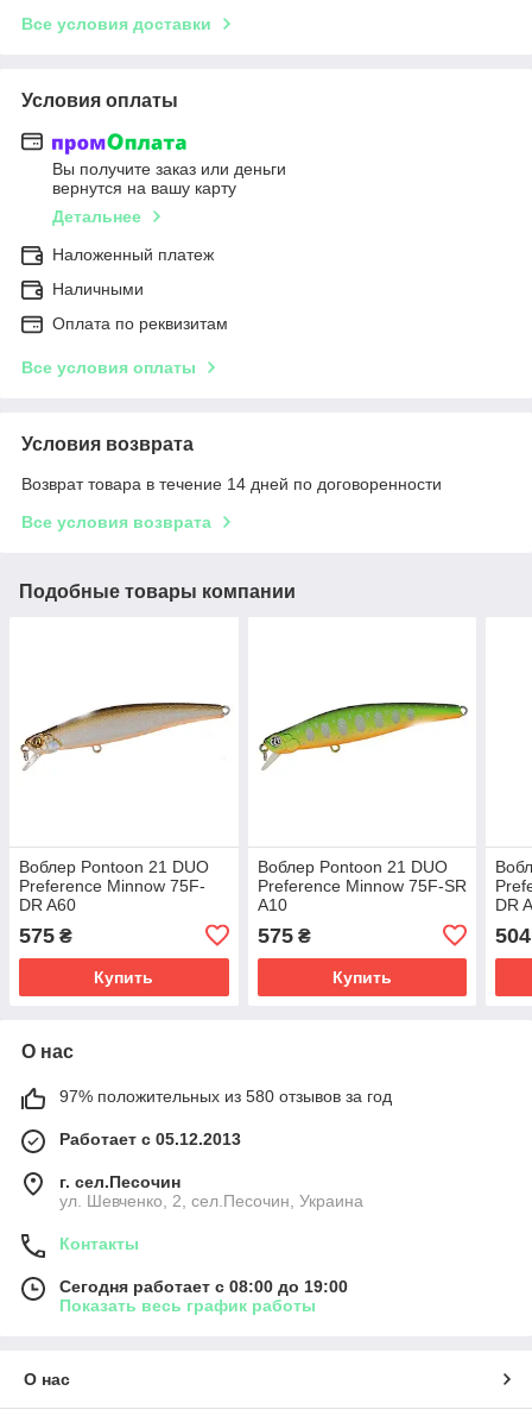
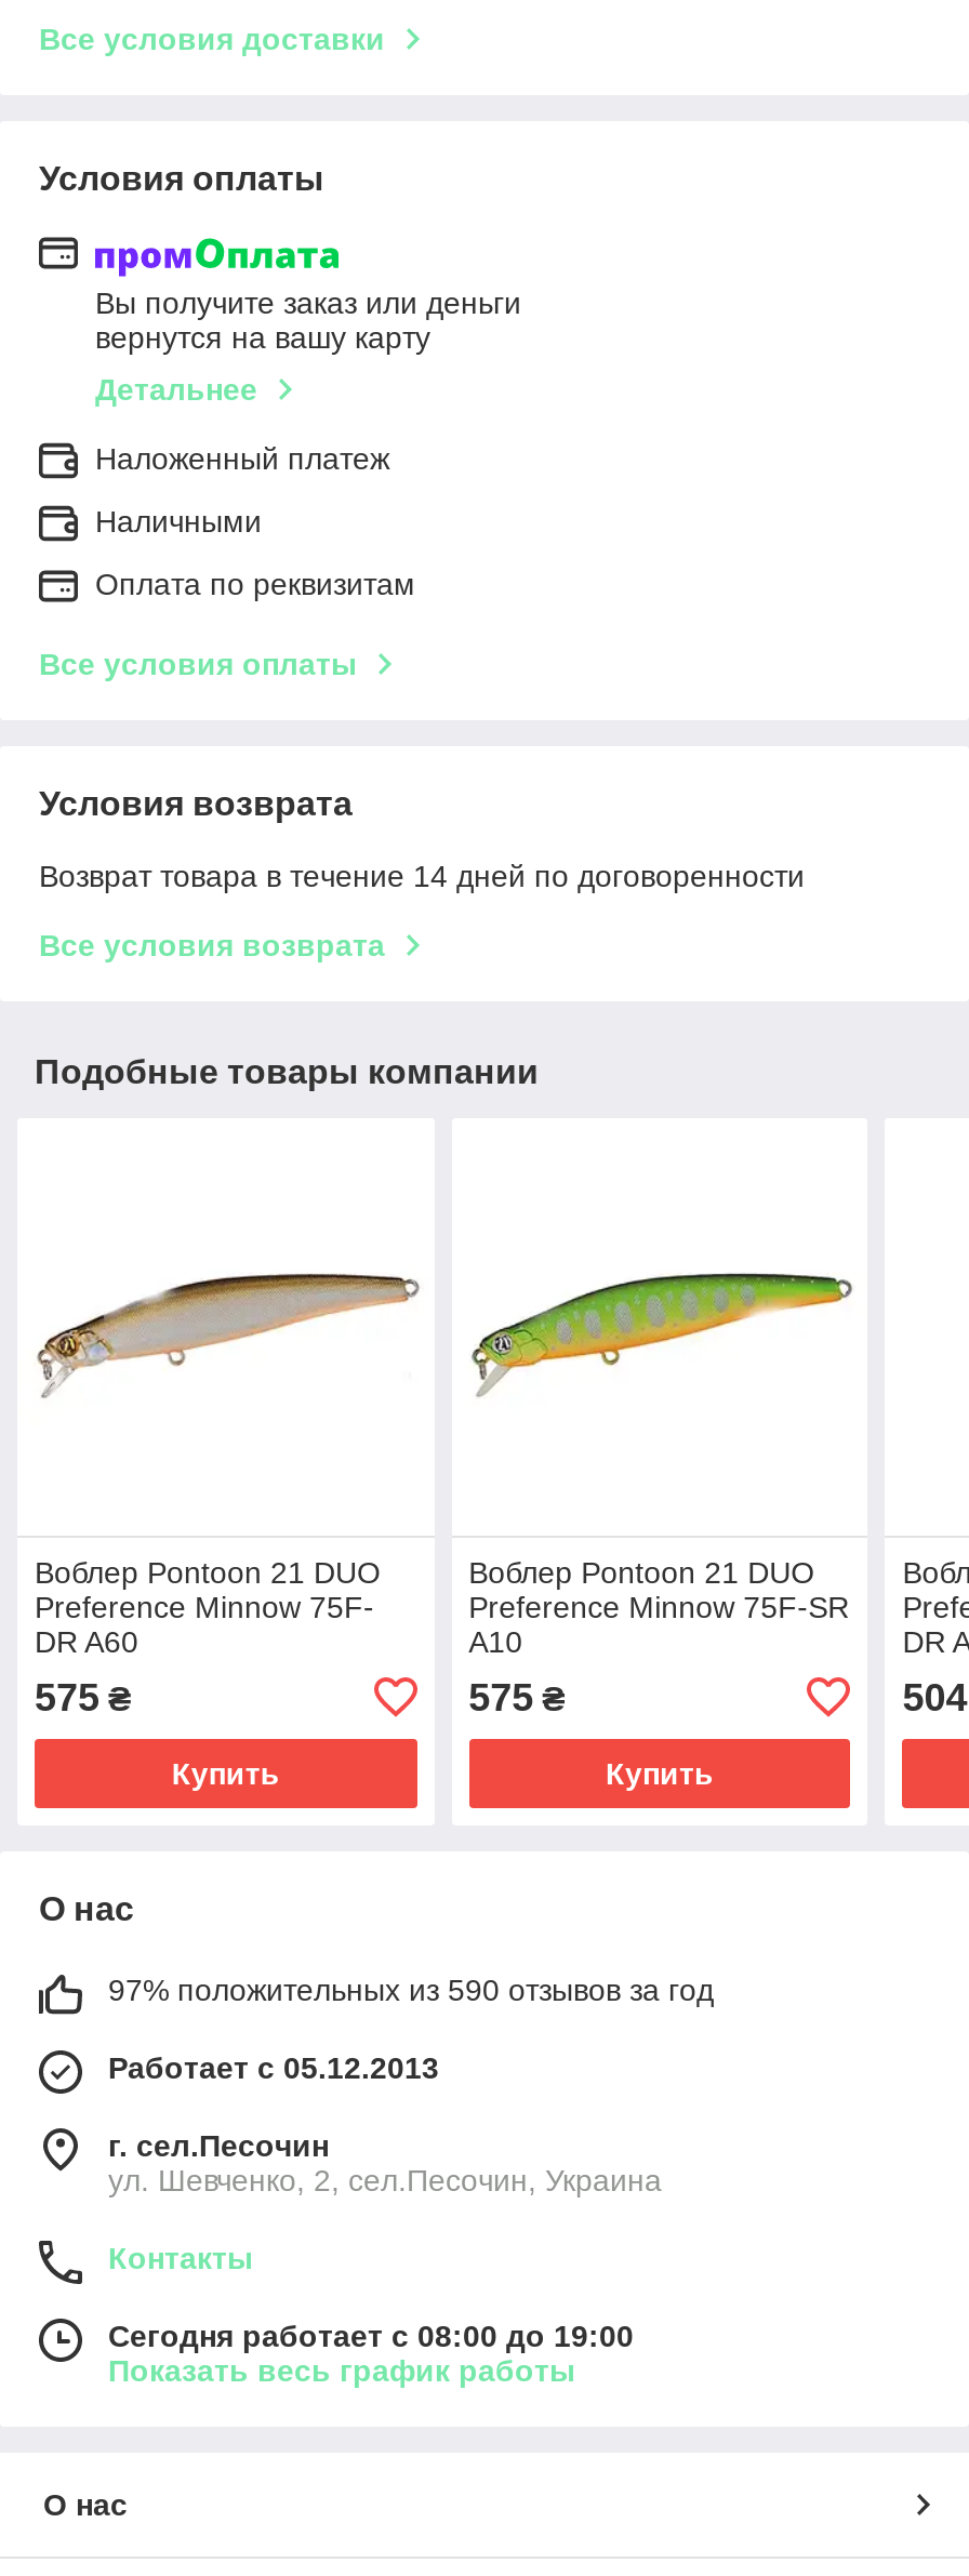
[59,1086,392,1105] 97% положительных из 580 отзывов за год -> [108,1972,714,2007] 97% положительных из 590 отзывов за год

